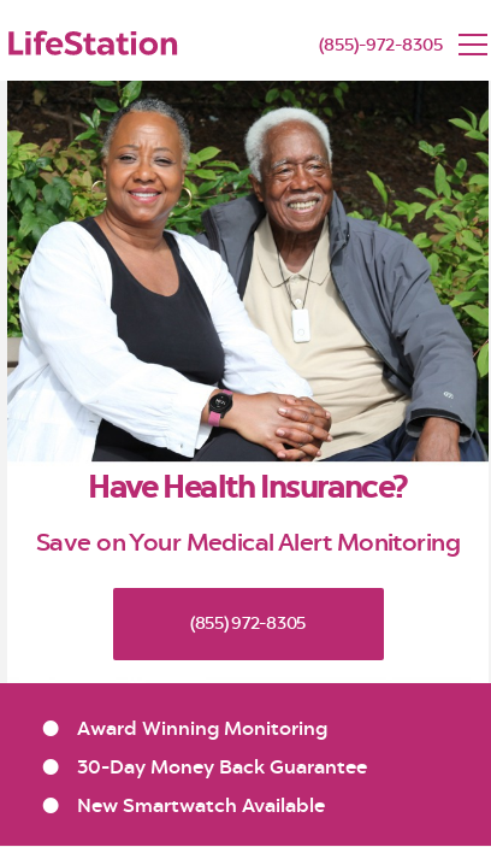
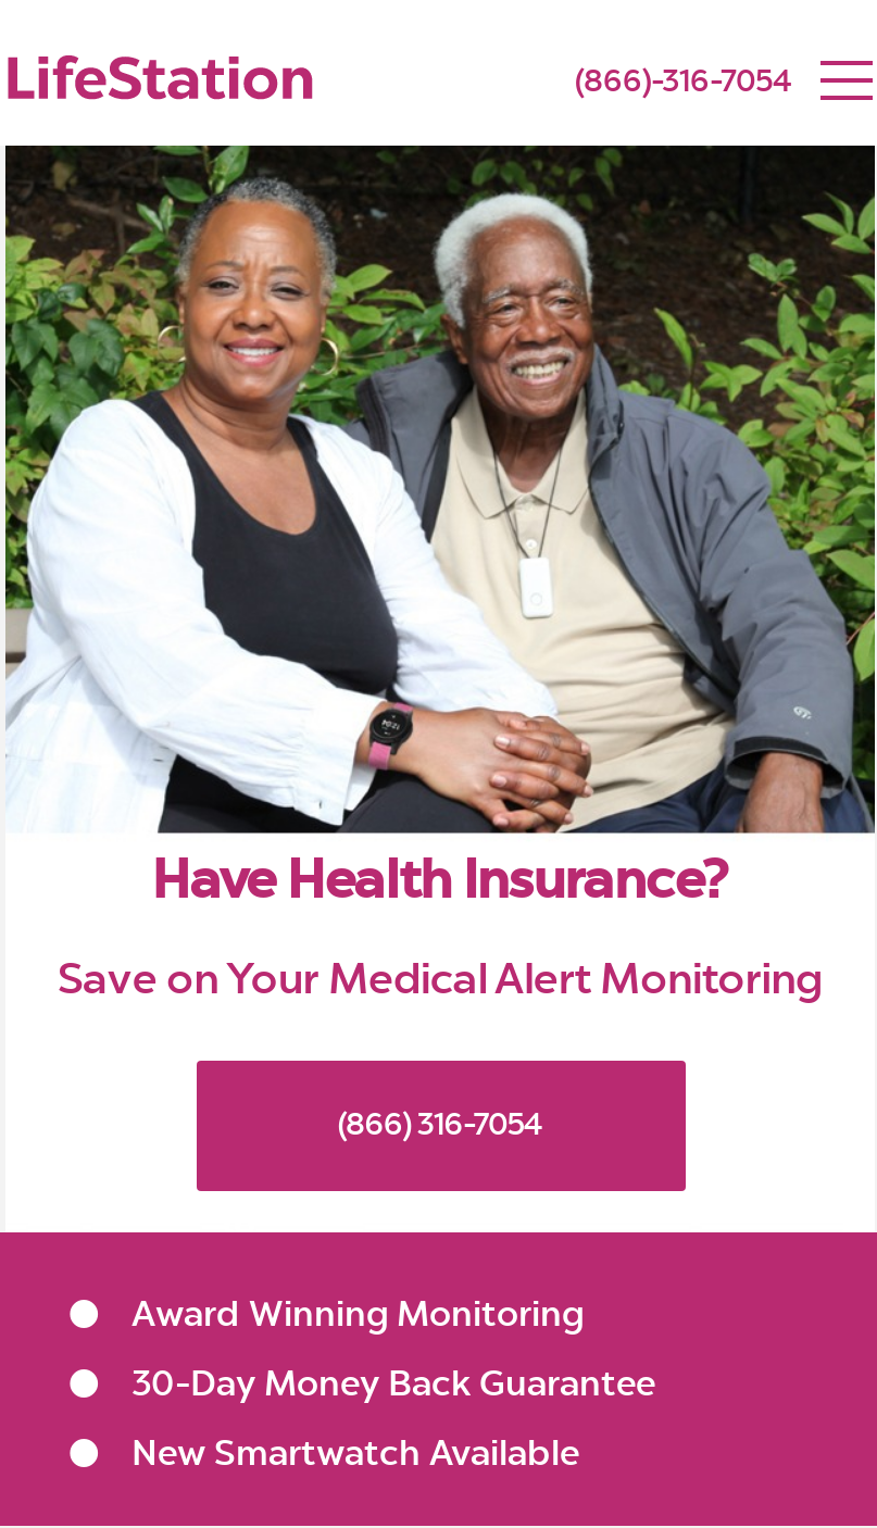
[319,35,443,55] (855)-972-8305 -> [575,63,792,100] (866)-316-7054
[190,613,306,634] (855) 972-8305 -> [338,1106,543,1143] (866) 316-7054

